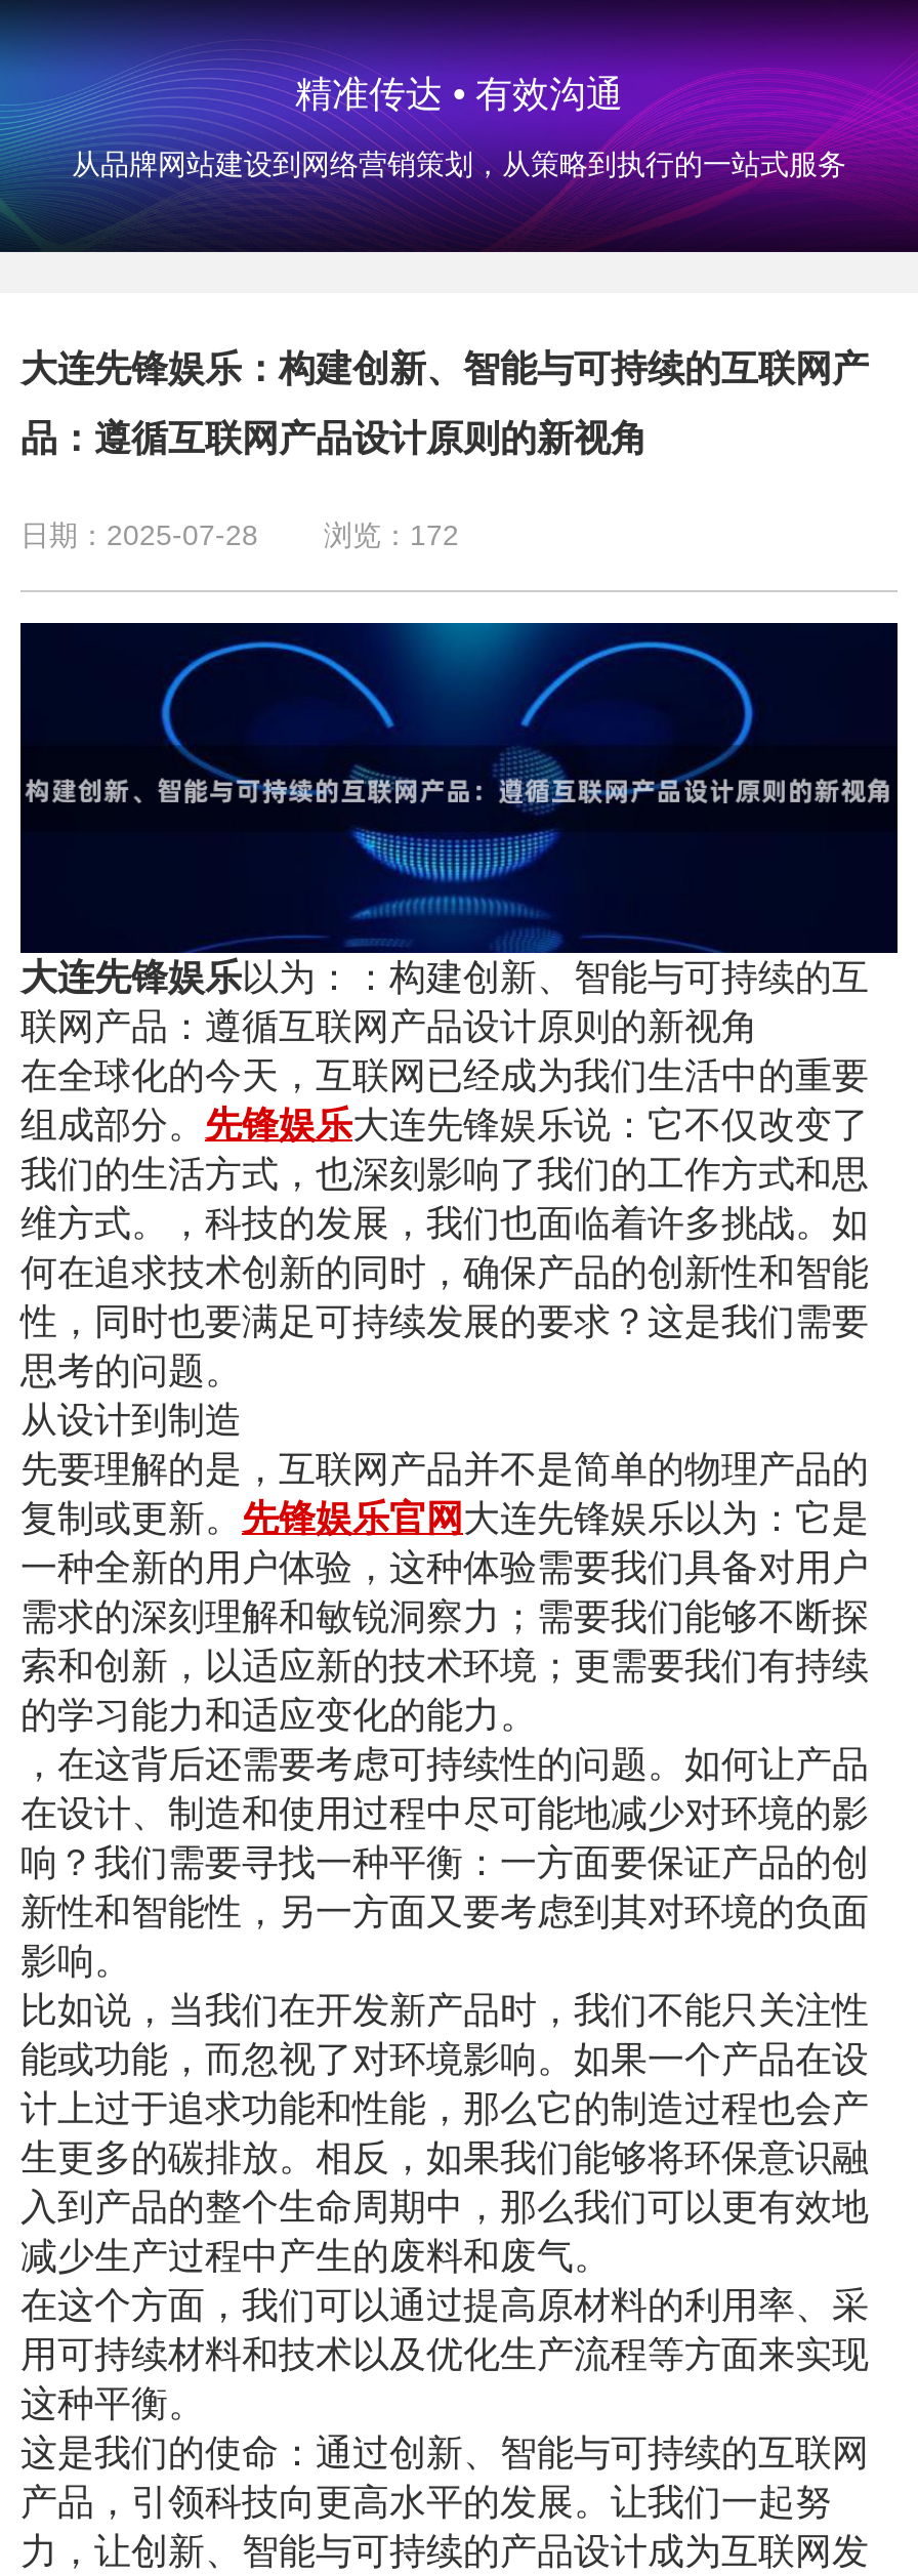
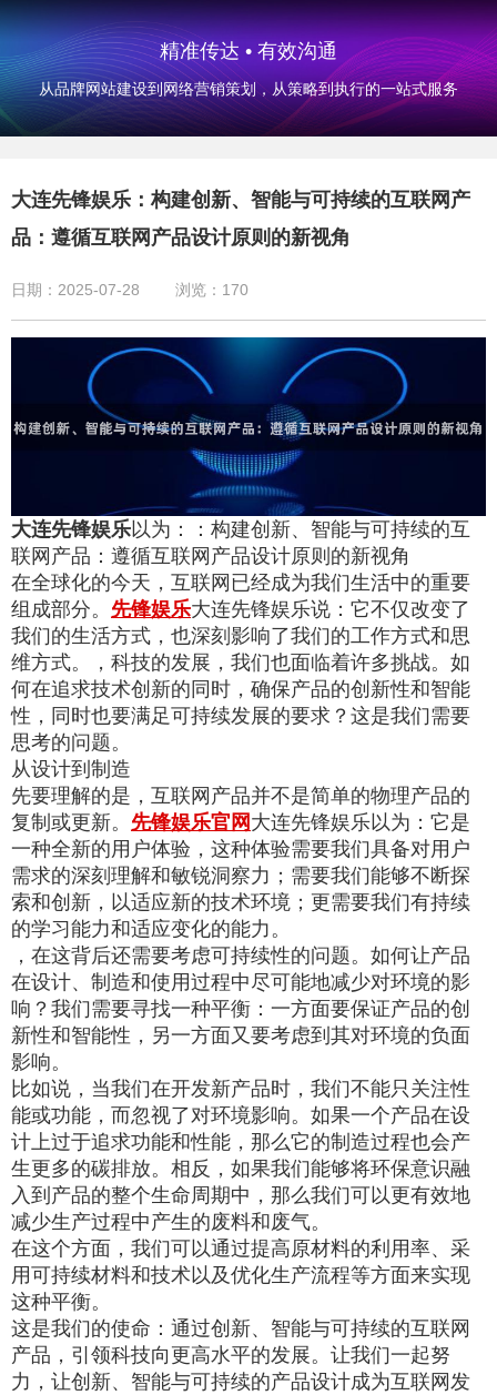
[20,518,459,551] 日期：2025-07-28浏览：172 -> [11,281,248,299] 日期：2025-07-28浏览：170

